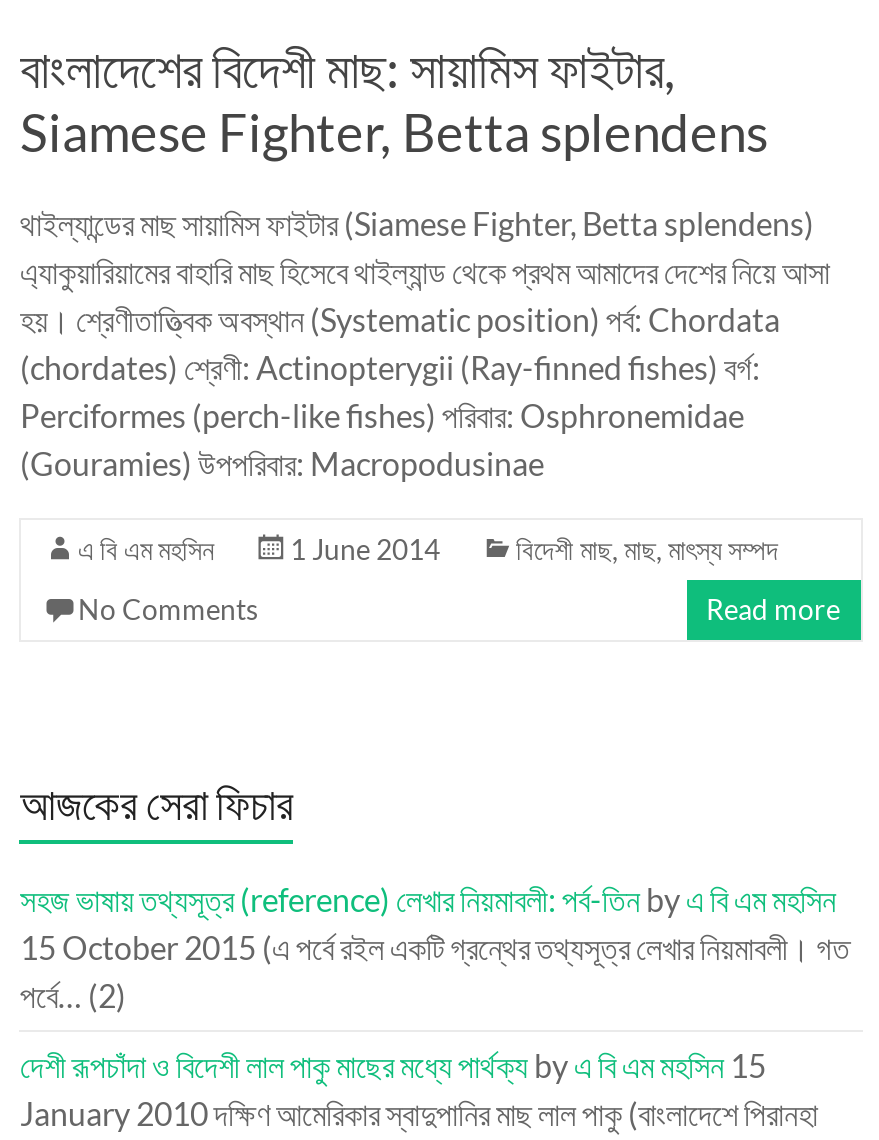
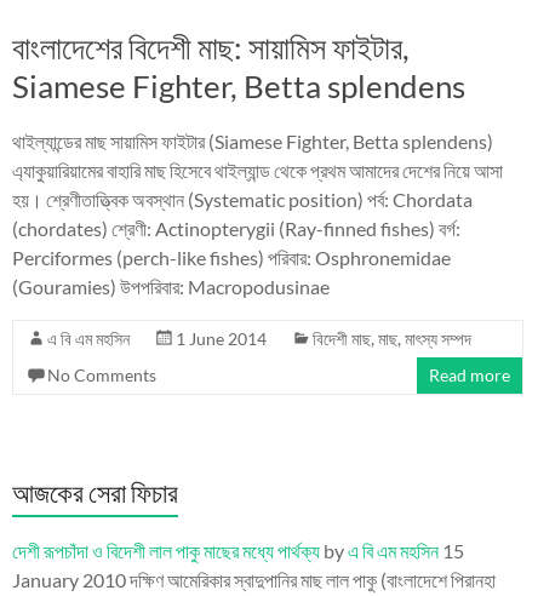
[20,880,850,1014] সহজ ভাষায় তথ্যসূত্র (reference) লেখার নিয়মাবলী: পর্ব-তিন by এ বি এম মহসিন | 15 October 2015 (এ পর্বে রইল একটি গ্রন্থের তথ্যসূত্র লেখার নিয়মাবলী। গত | পর্বে… (2) -> none

